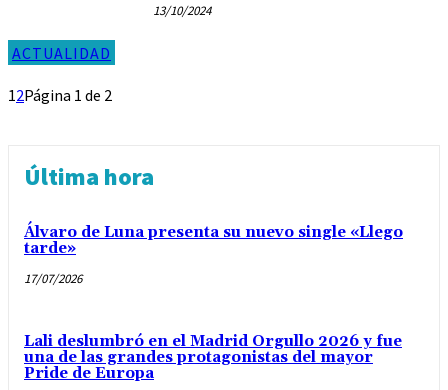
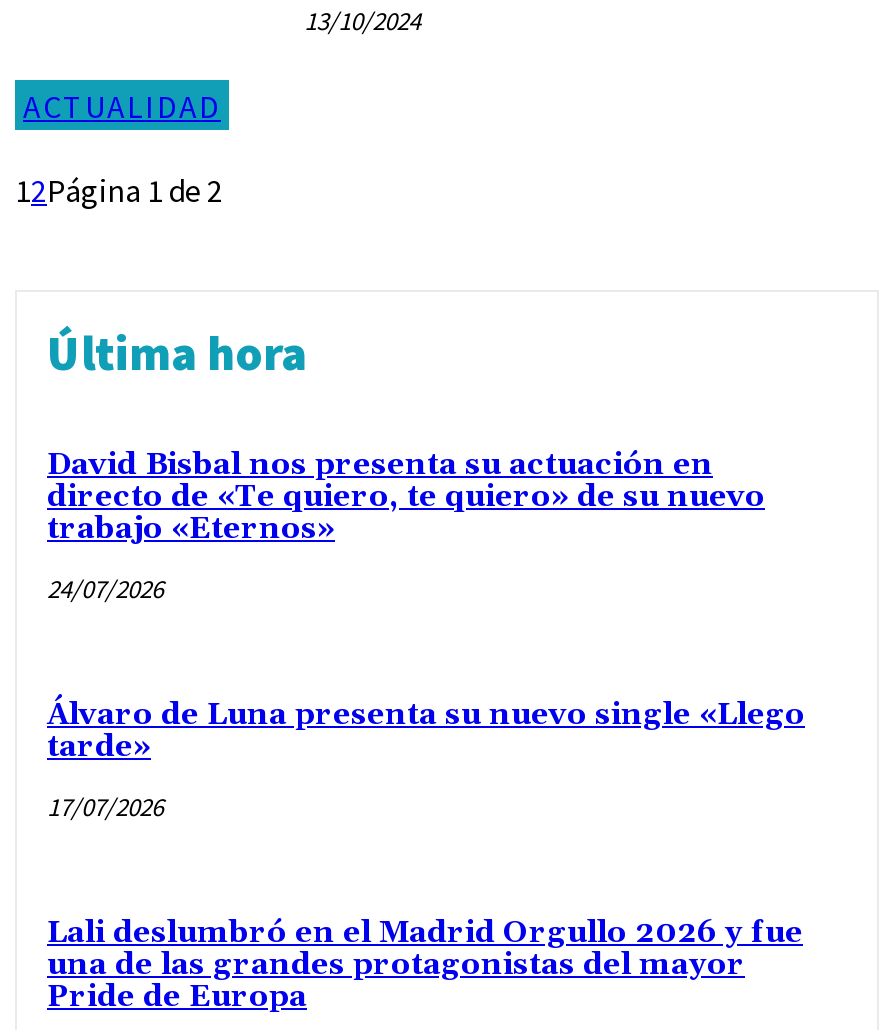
none -> [47,446,765,606] David Bisbal nos presenta su actuación en | directo de «Te quiero, te quiero» de su nuevo | trabajo «Eternos» | 24/07/2026

